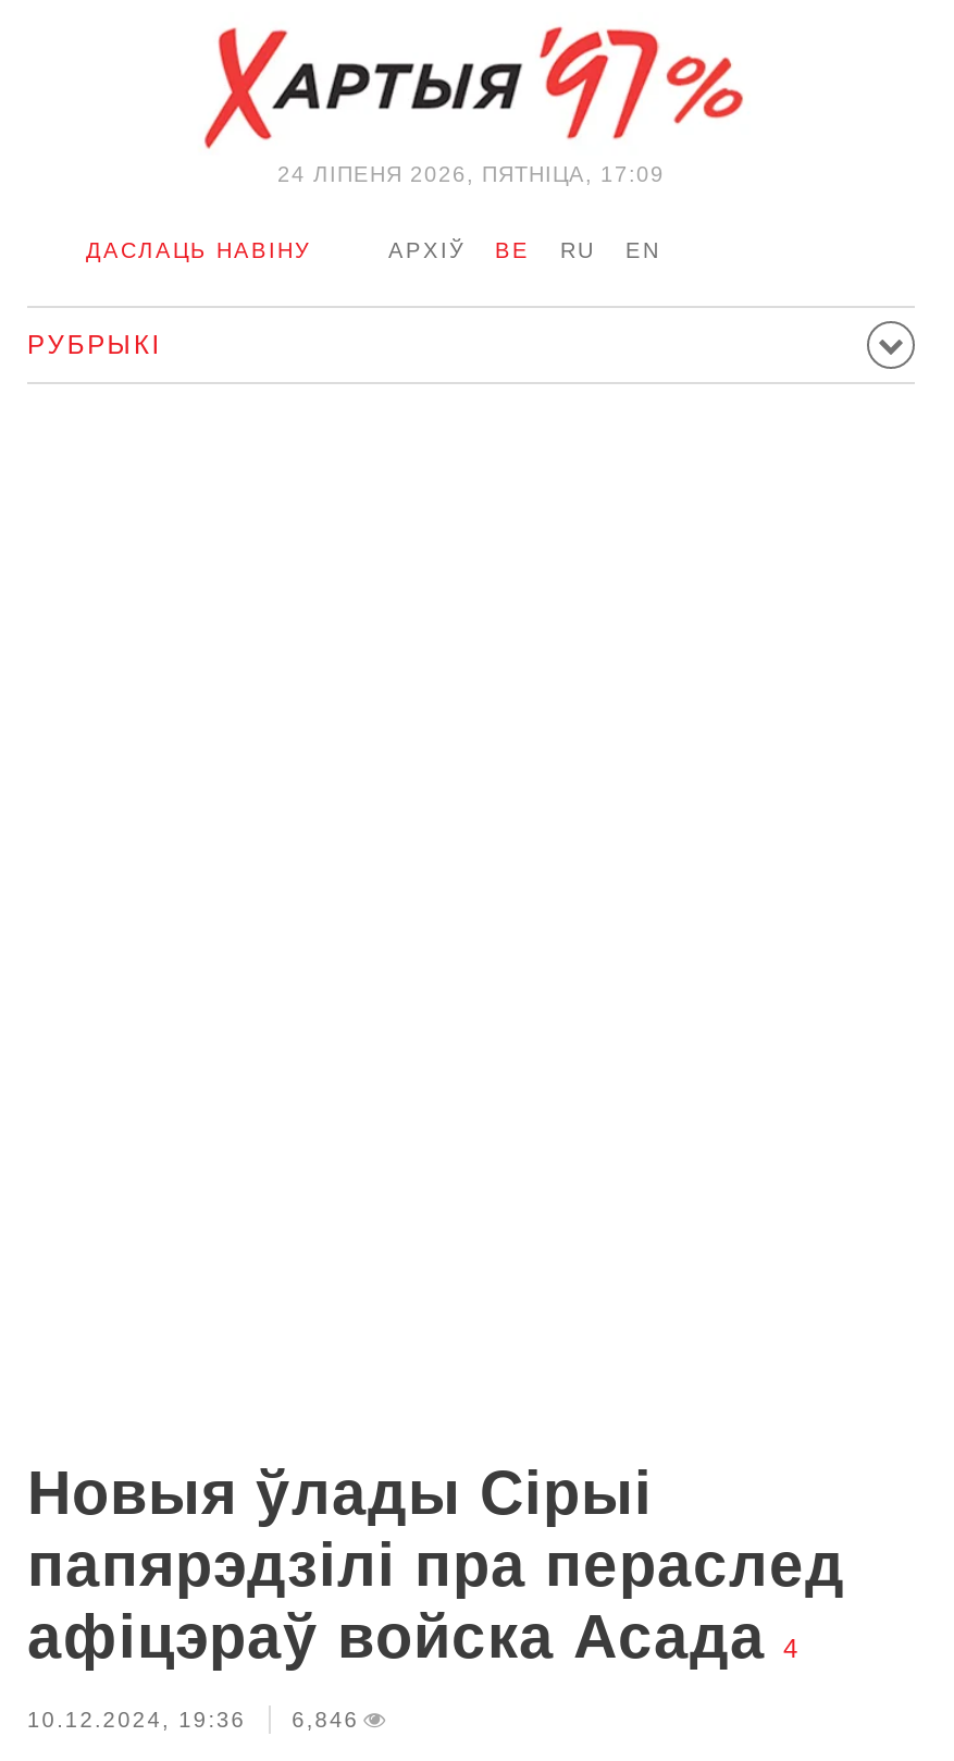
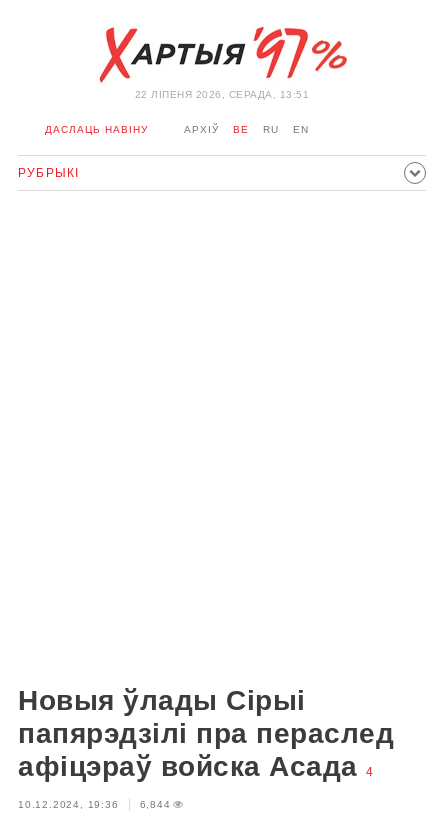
[277,162,665,186] 24 ЛIПЕНЯ 2026, ПЯТНІЦА, 17:09 -> [135,89,309,100] 22 ЛIПЕНЯ 2026, СЕРАДА, 13:51
[27,1708,359,1732] 10.12.2024, 19:36 6,846 -> [18,799,171,810] 10.12.2024, 19:36 6,844

